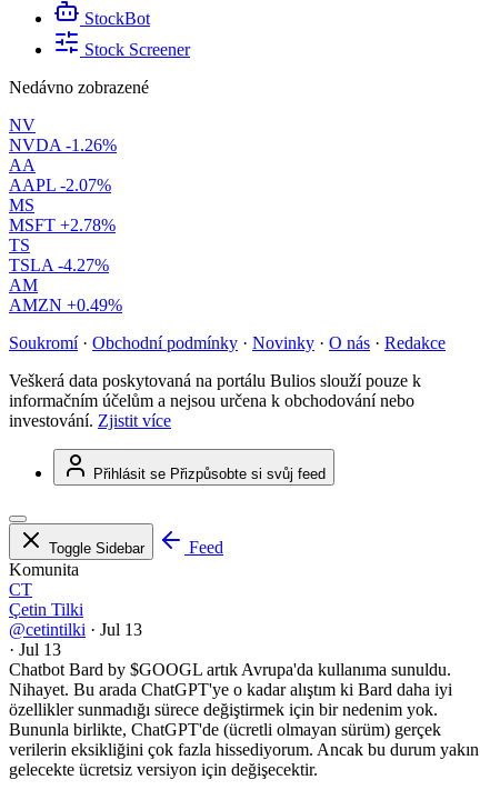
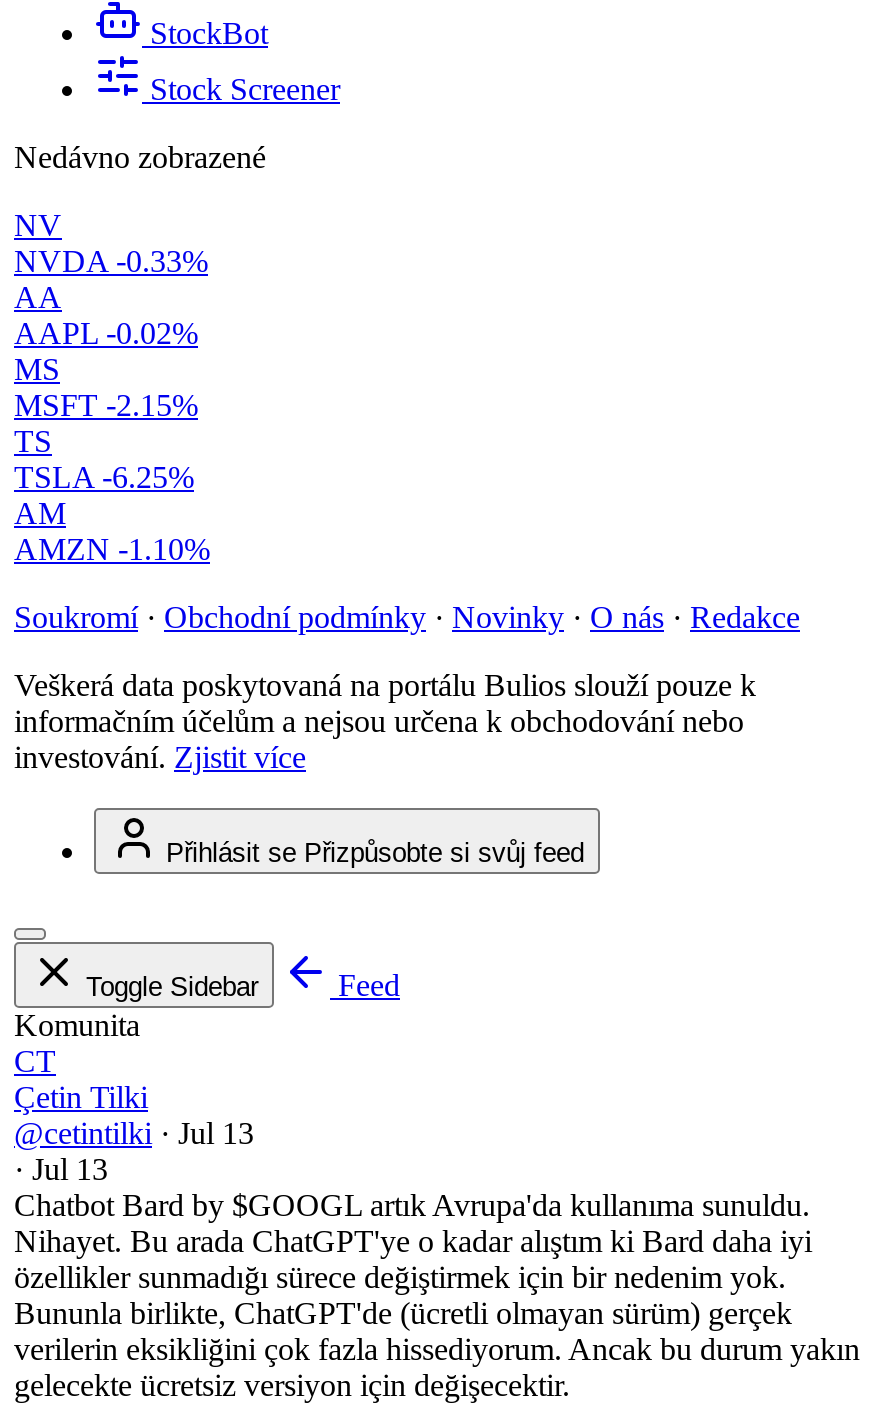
[9,136,117,155] NVDA -1.26% -> [14,244,208,278] NVDA -0.33%
[9,176,111,195] AAPL -2.07% -> [14,316,198,350] AAPL -0.02%
[9,216,116,235] MSFT +2.78% -> [14,388,198,422] MSFT -2.15%
[9,256,109,275] TSLA -4.27% -> [14,460,194,494] TSLA -6.25%
[9,296,122,315] AMZN +0.49% -> [14,532,210,566] AMZN -1.10%

